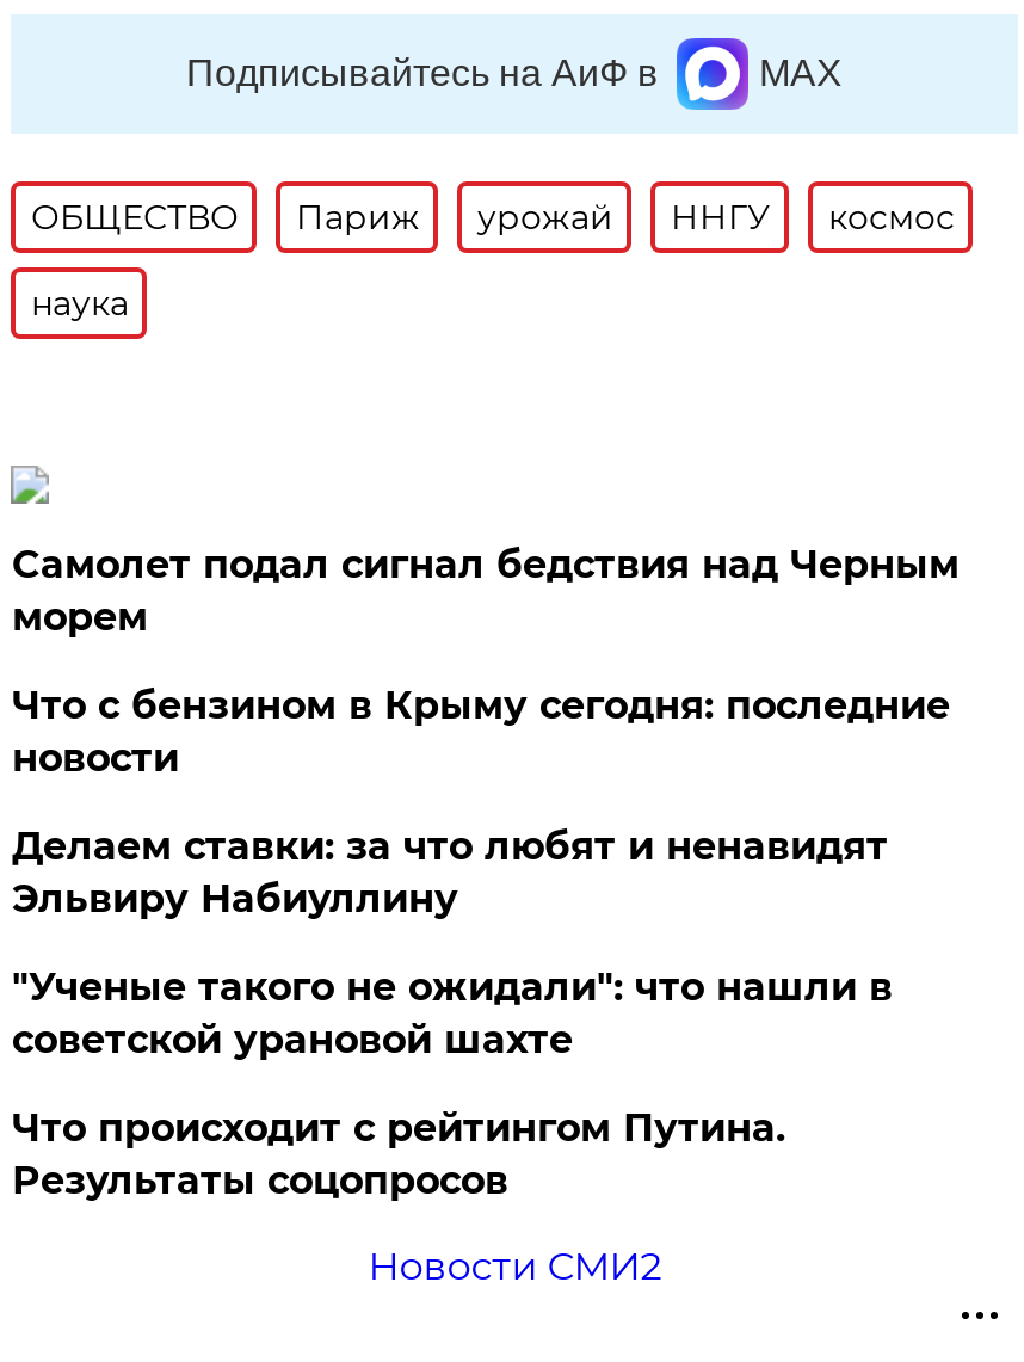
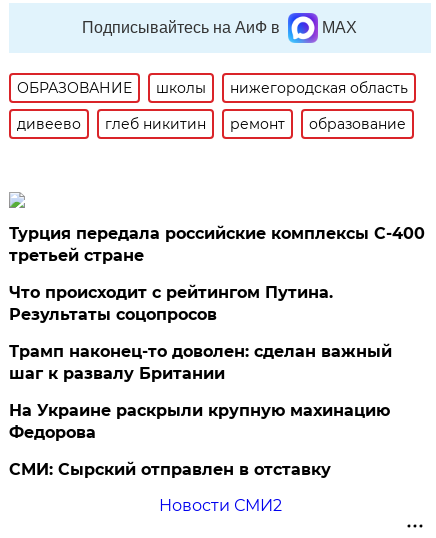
[31,196,955,325] ОБЩЕСТВО | Париж | урожай | ННГУ | космос | наука -> [17,79,408,133] ОБРАЗОВАНИЕ | школы | нижегородская область | дивеево | глеб никитин | ремонт | образование
[12,542,959,1062] Самолет подал сигнал бедствия над Черным | морем | Что с бензином в Крыму сегодня: последние | новости | Делаем ставки: за что любят и ненавидят | Эльвиру Набиуллину | "Ученые такого не ожидали": что нашли в | советской урановой шахте -> [9,224,425,265] Турция передала российские комплексы С-400 | третьей стране
moved [12,1105,785,1203] -> [9,283,333,324]: Что происходит с рейтингом Путина. | Результаты соцопросов
none -> [9,342,392,479] Трамп наконец-то доволен: сделан важный | шаг к развалу Британии | На Украине раскрыли крупную махинацию | Федорова | СМИ: Сырский отправлен в отставку

